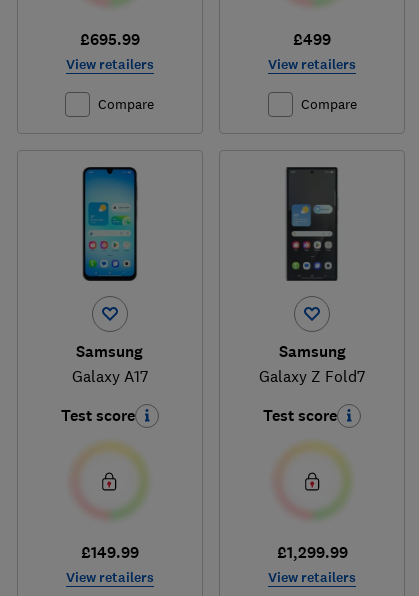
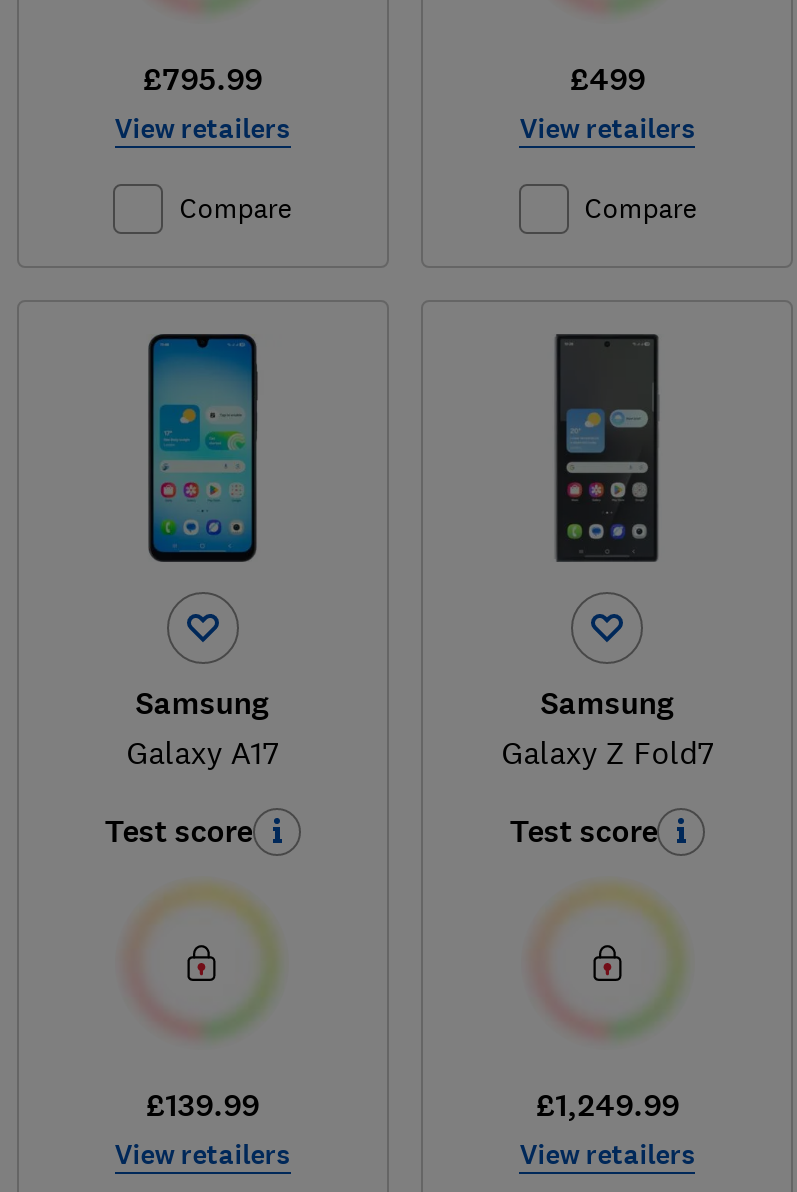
[80,29,140,50] £695.99 -> [143,58,263,100] £795.99
[81,542,139,563] £149.99 -> [146,1085,260,1127] £139.99
[277,542,348,563] £1,299.99 -> [535,1085,679,1127] £1,249.99

